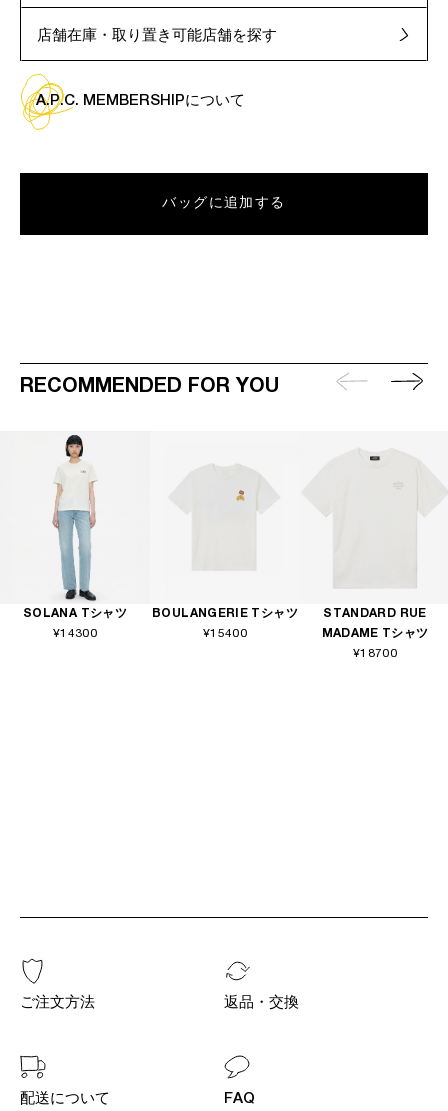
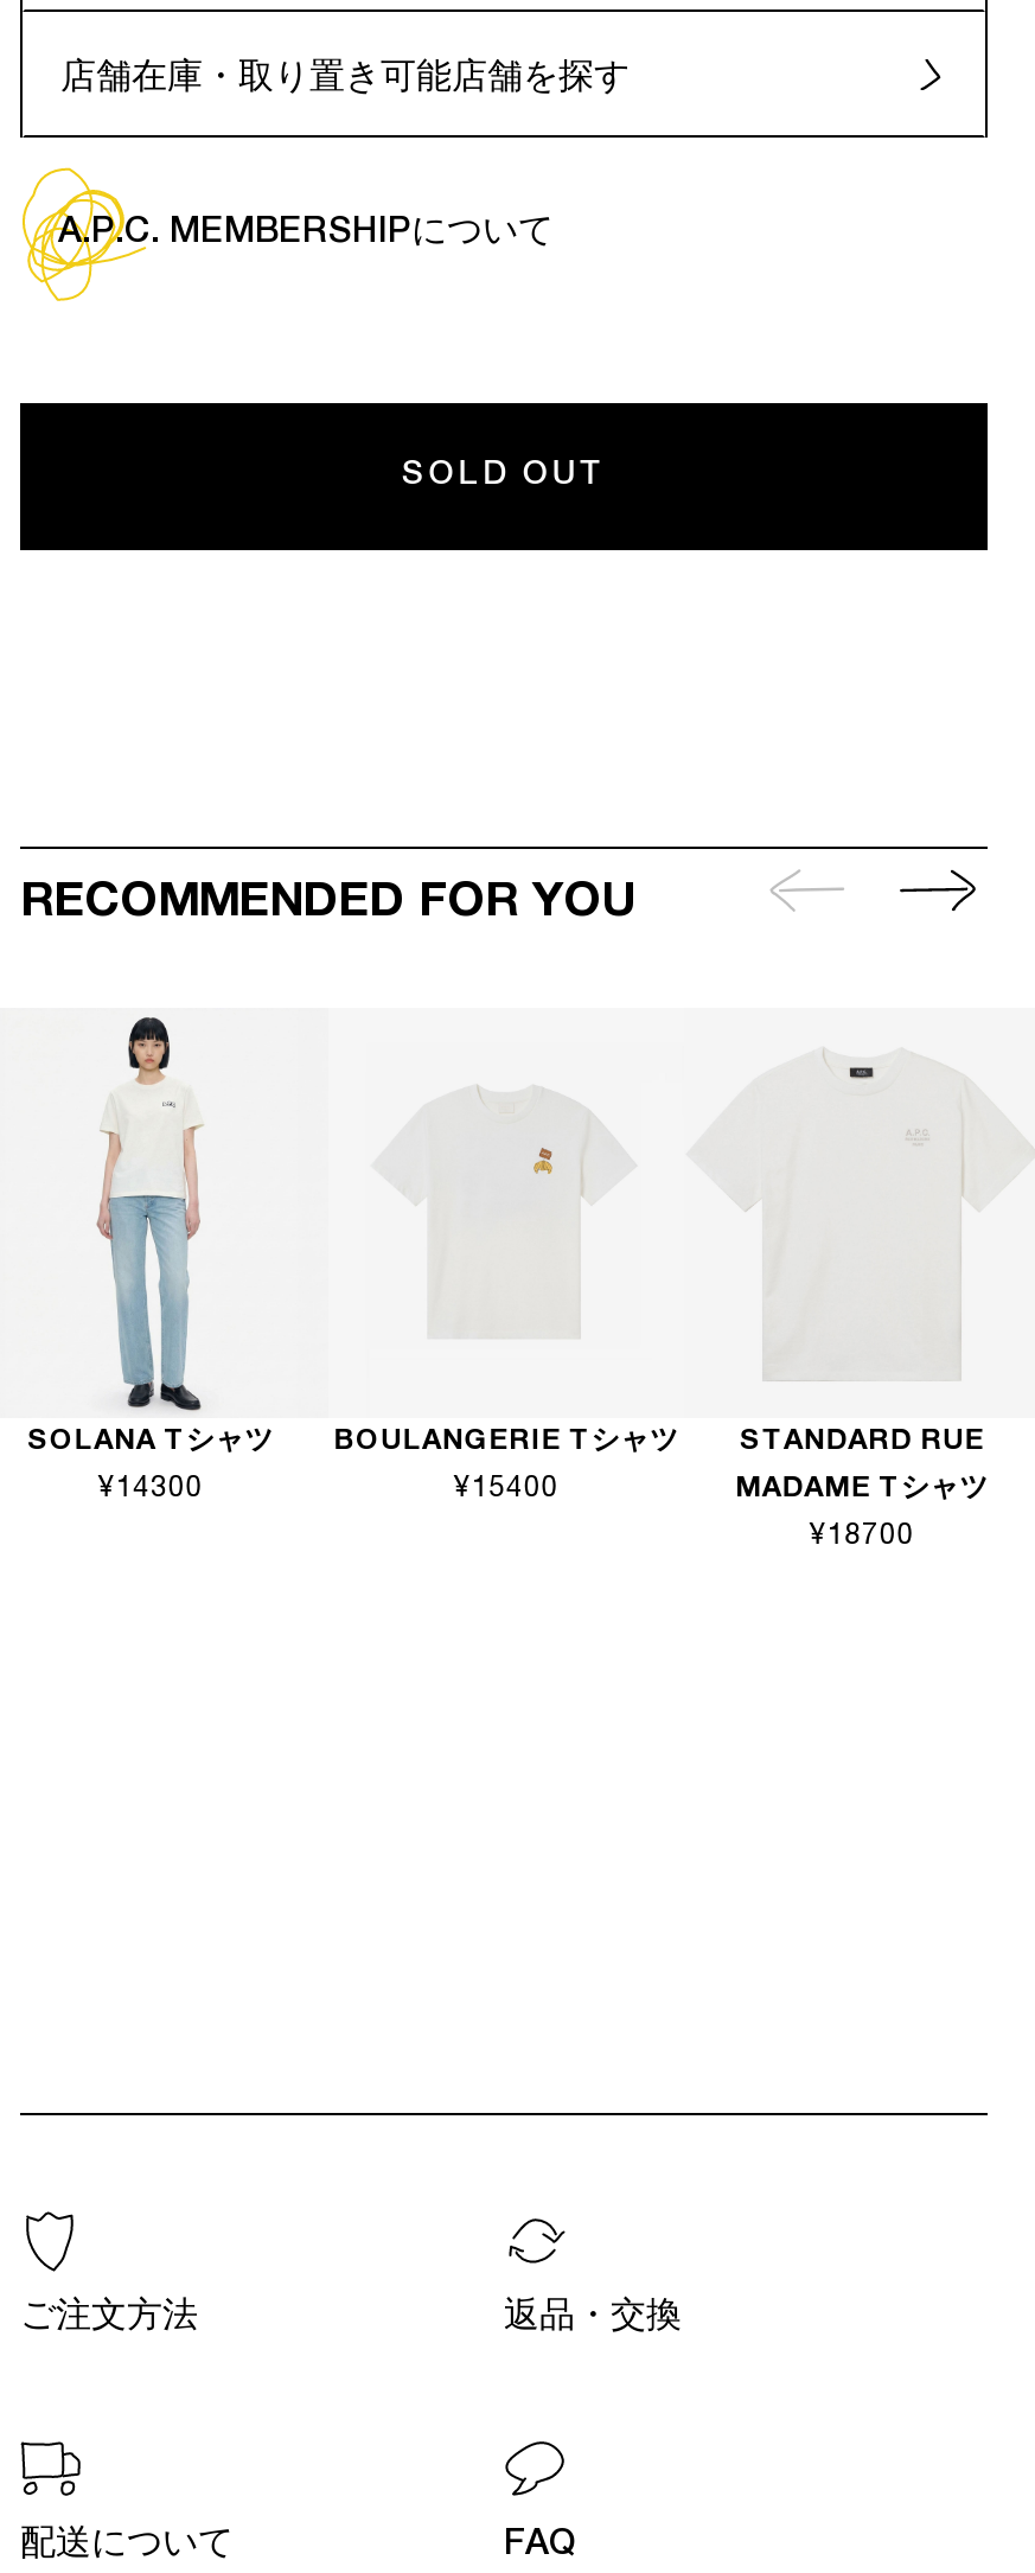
[162,197,286,211] バッグに追加する -> [402,460,606,493] SOLD OUT

